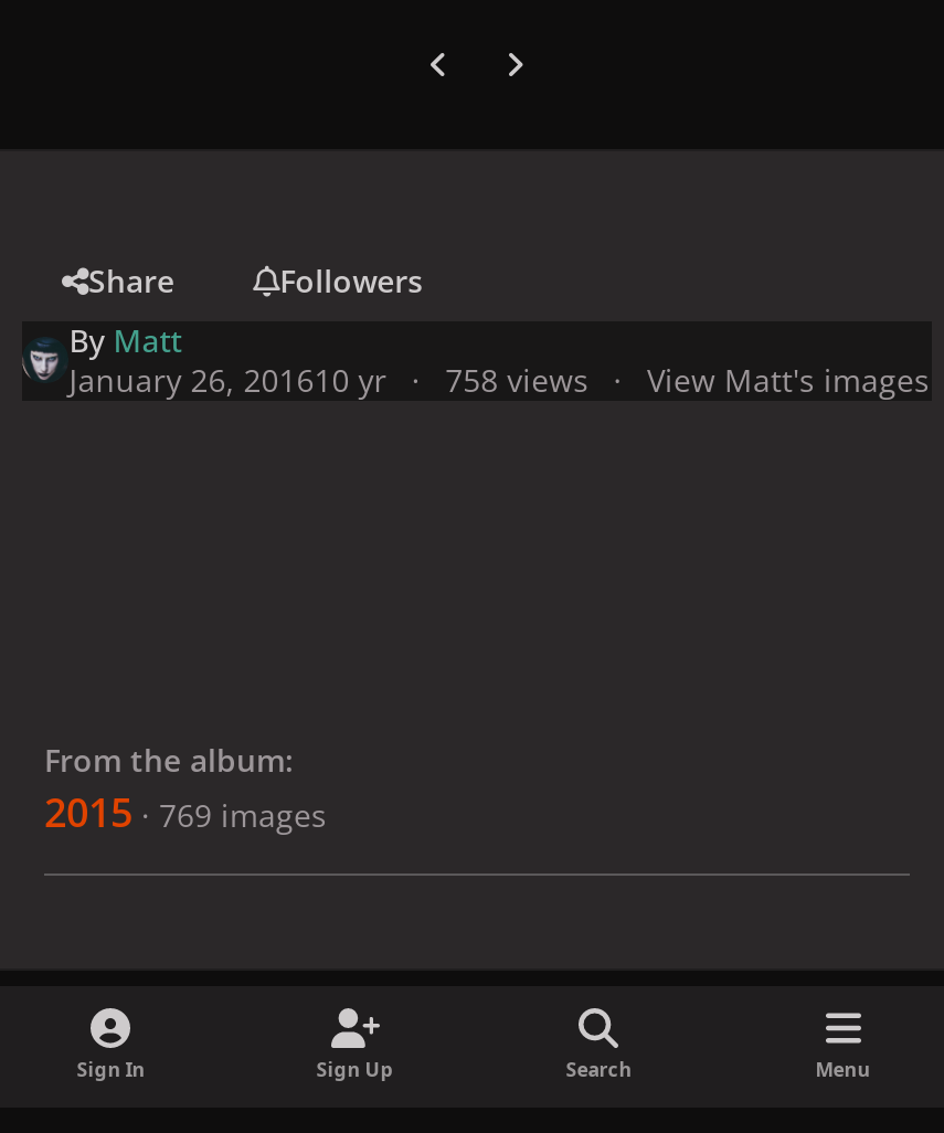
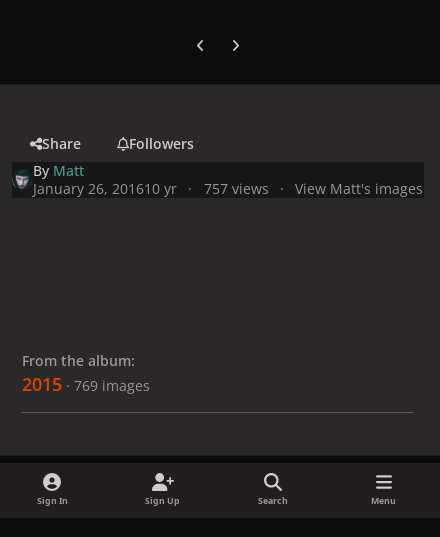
[69,358,929,400] January 26, 201610 yr 758 views View Matt's images -> [33,178,423,197] January 26, 201610 yr 757 views View Matt's images

